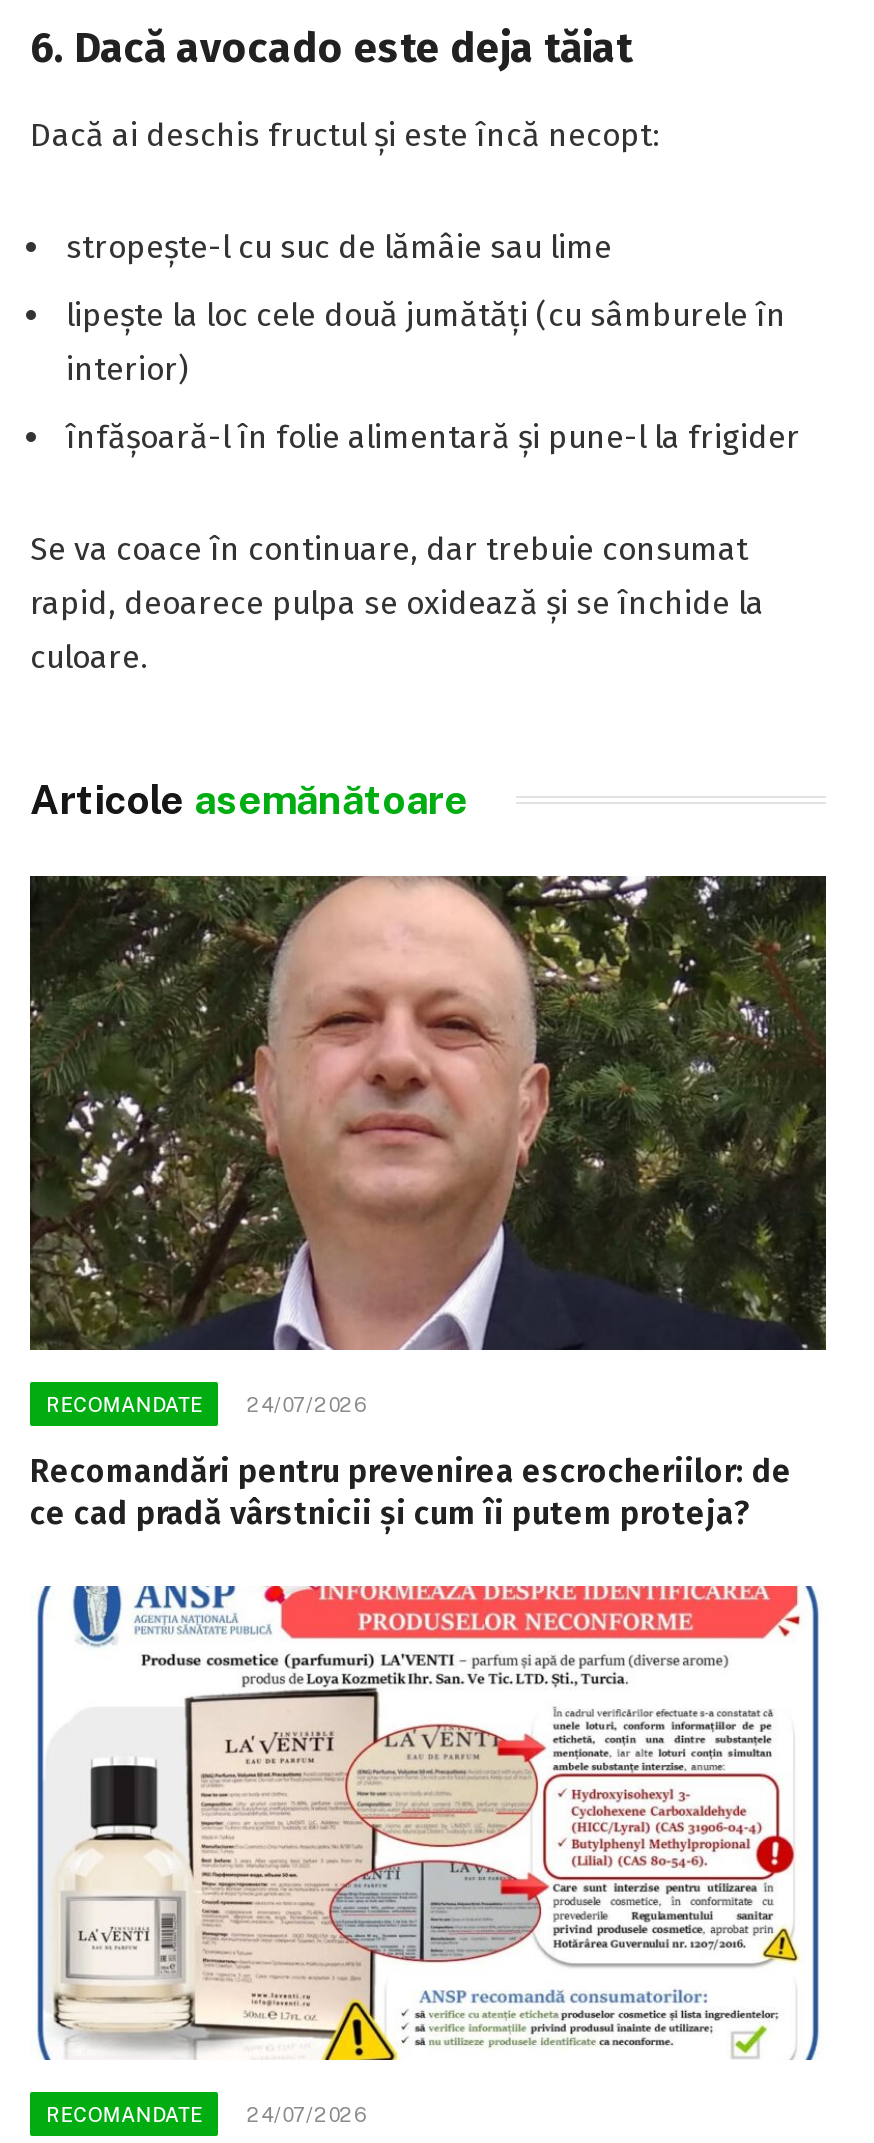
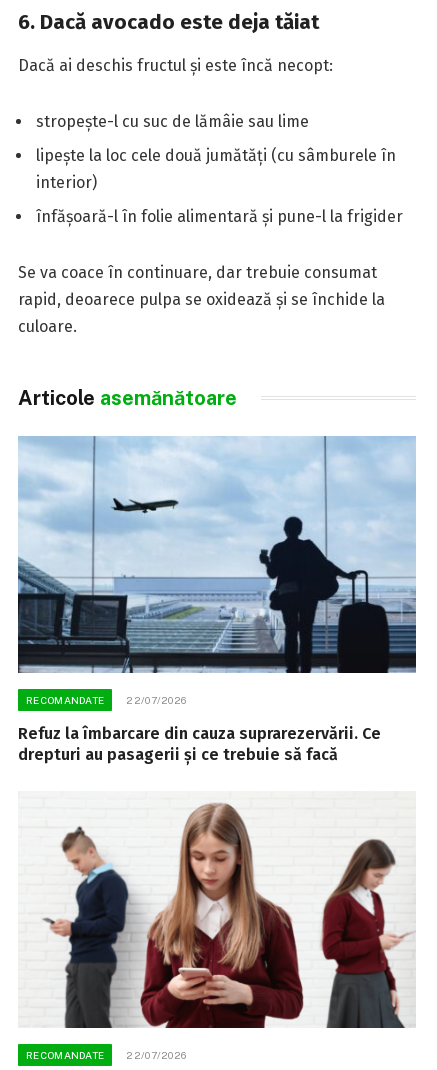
[28,874,828,1416] [image] | RECOMANDATE 24/07/2026 -> [17,436,417,706] [image] | RECOMANDATE 22/07/2026
[30,1452,792,1532] Recomandări pentru prevenirea escrocheriilor: de | ce cad pradă vârstnicii și cum îi putem proteja? -> [18,724,381,764] Refuz la îmbarcare din cauza suprarezervării. Ce | drepturi au pasagerii și ce trebuie să facă
[36,1584,822,2126] [image] | RECOMANDATE 24/07/2026 -> [22,791,416,1061] [image] | RECOMANDATE 22/07/2026

